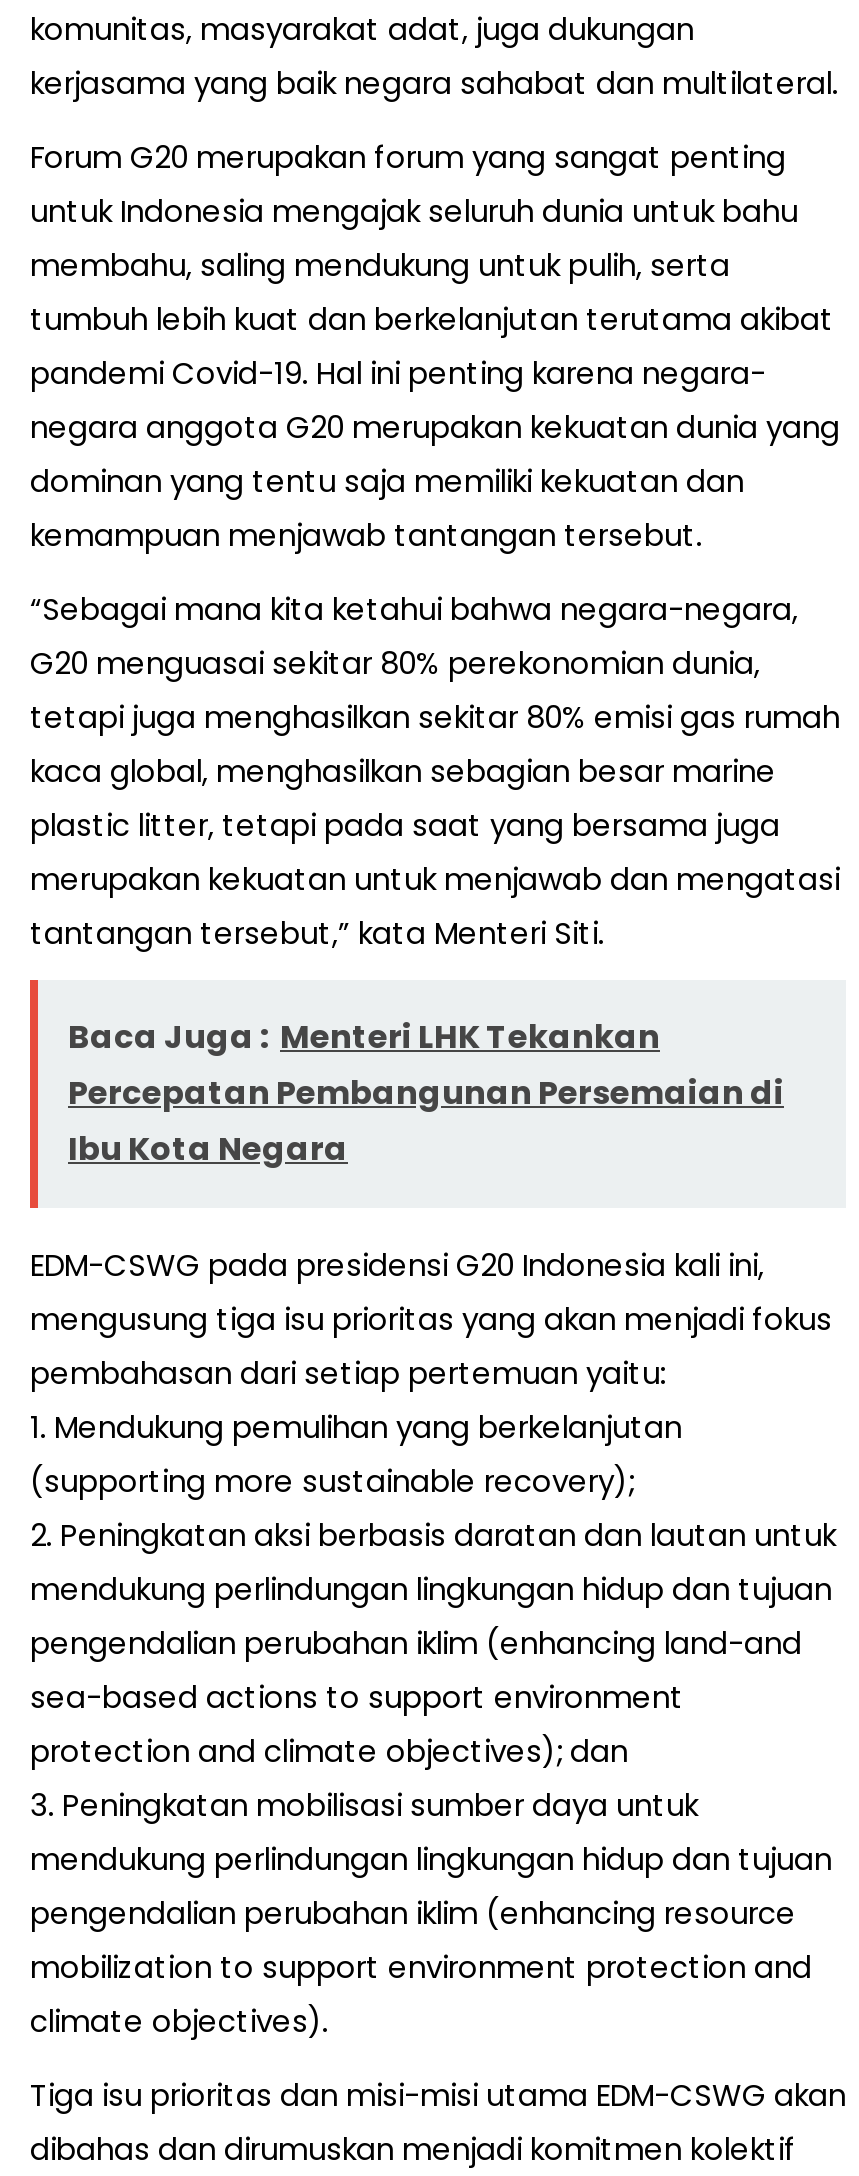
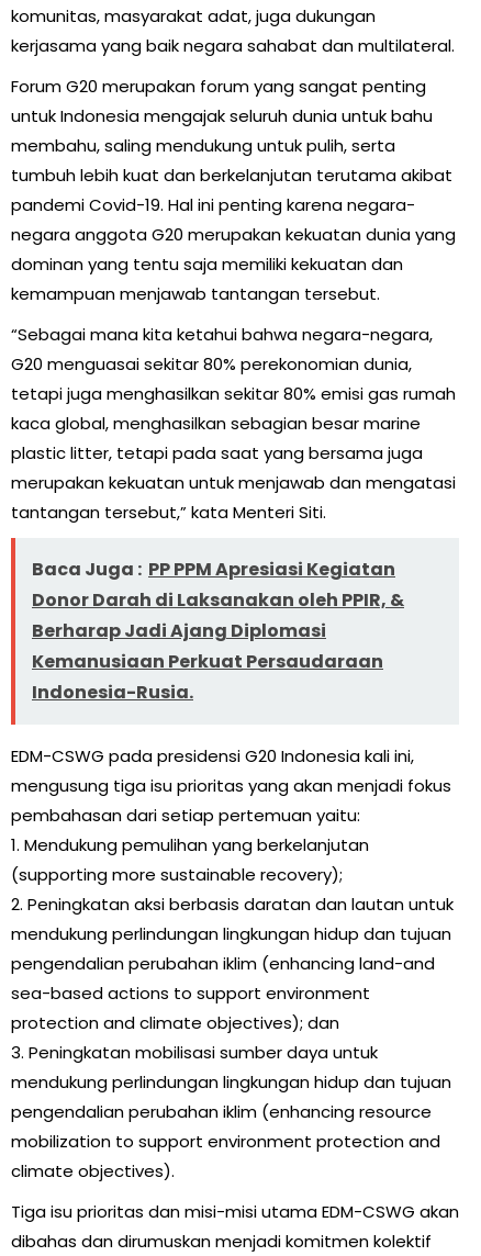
[68,1013,784,1171] Baca Juga : Menteri LHK Tekankan | Percepatan Pembangunan Persemaian di | Ibu Kota Negara -> [32,556,404,705] Baca Juga : PP PPM Apresiasi Kegiatan | Donor Darah di Laksanakan oleh PPIR, & | Berharap Jadi Ajang Diplomasi | Kemanusiaan Perkuat Persaudaraan | Indonesia-Rusia.

